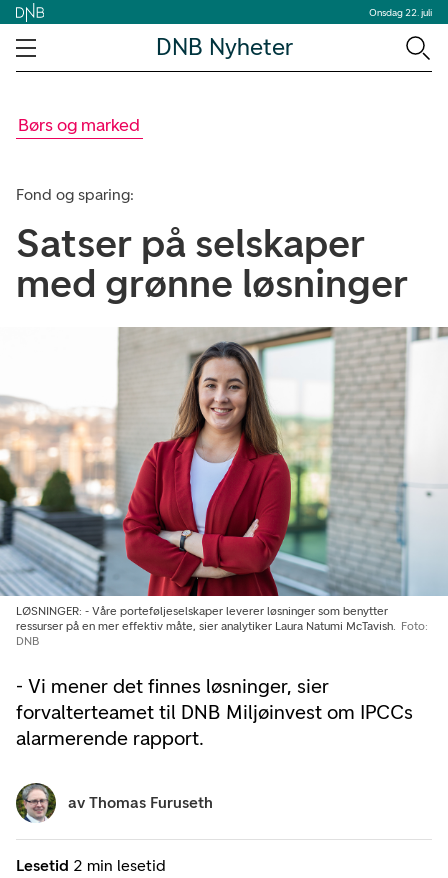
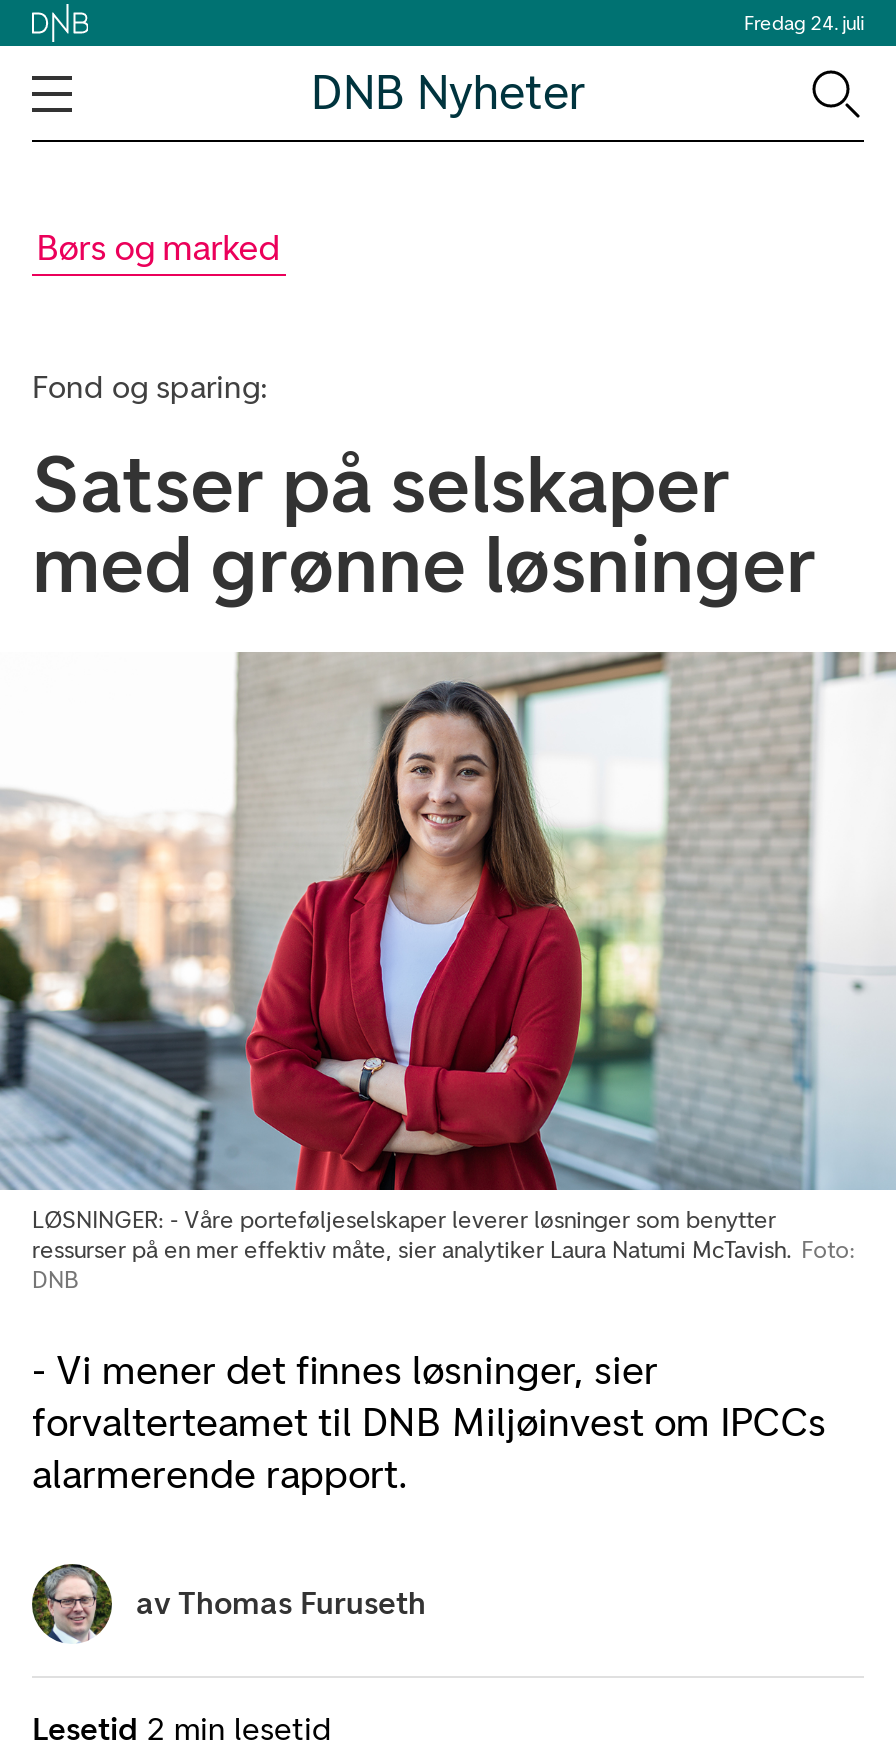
[369,5,432,18] Onsdag 22. juli -> [744,9,864,35] Fredag 24. juli

